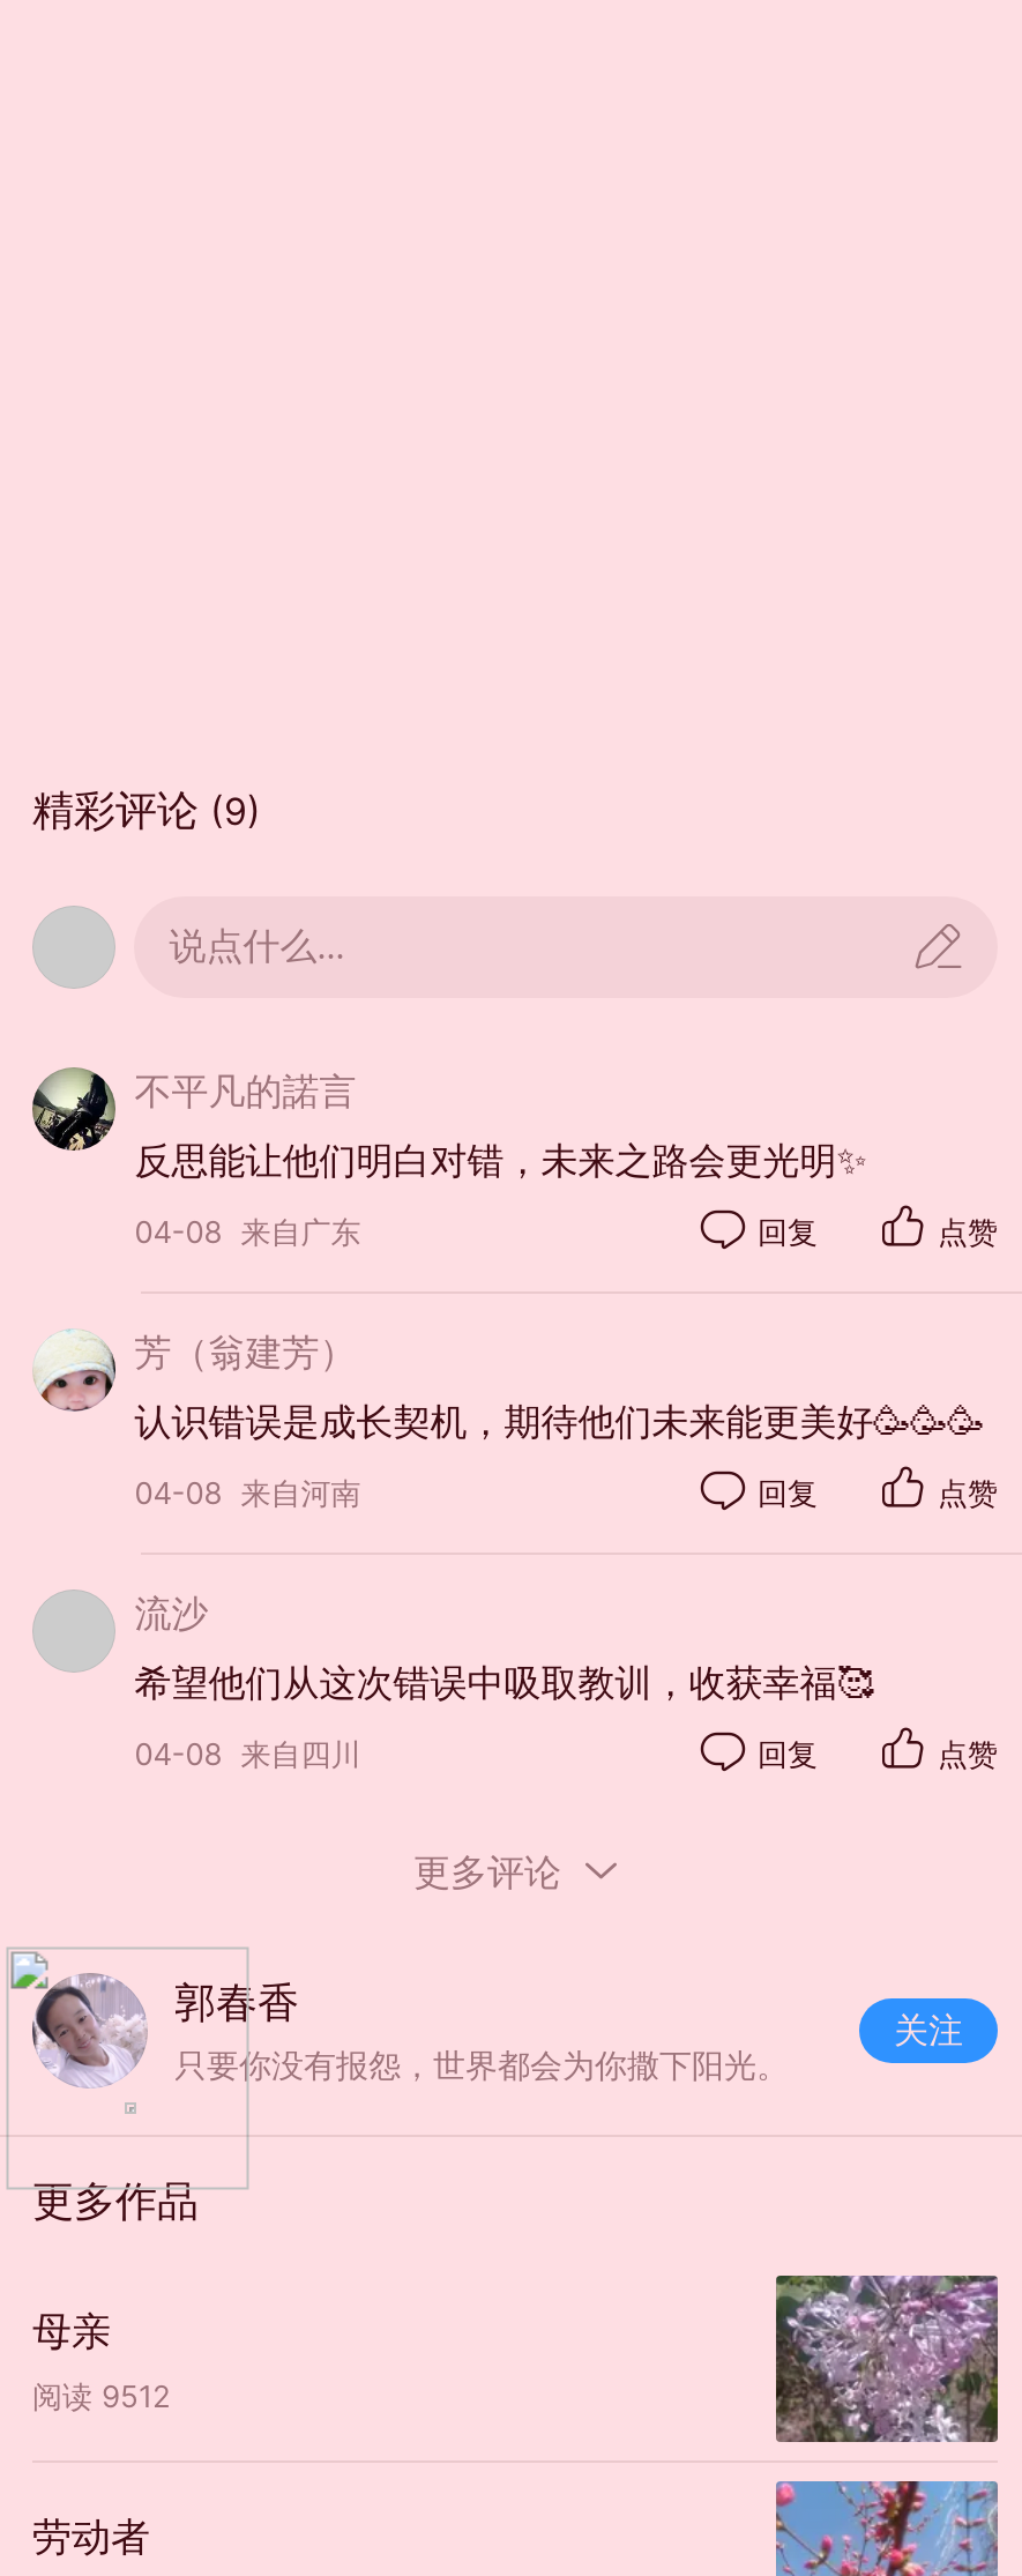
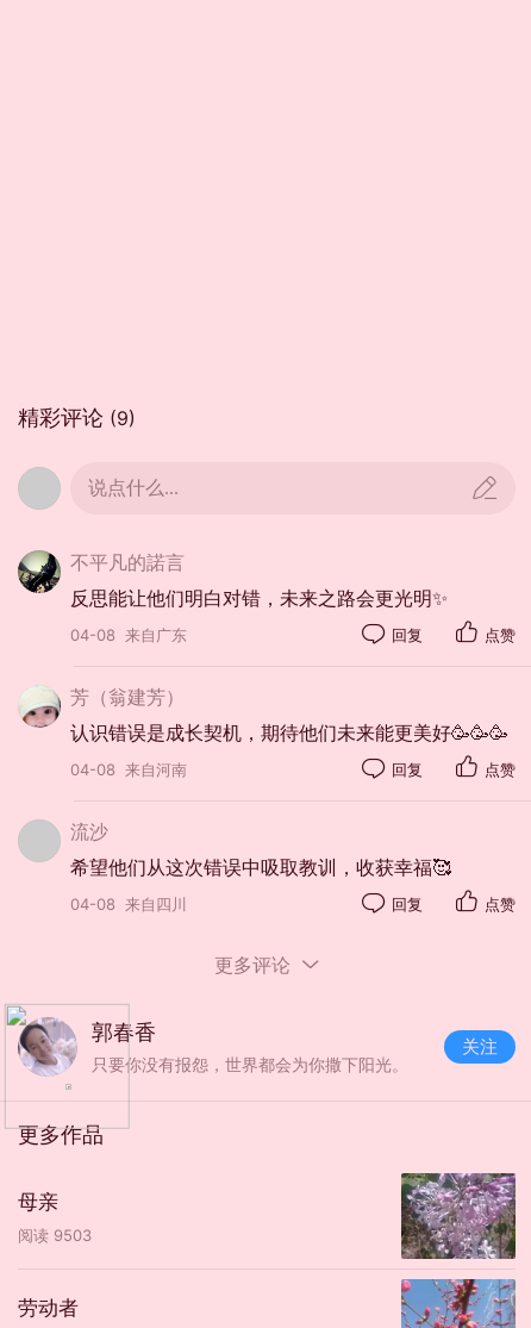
[32,2376,171,2413] 阅读 9512 -> [18,1225,92,1244] 阅读 9503

